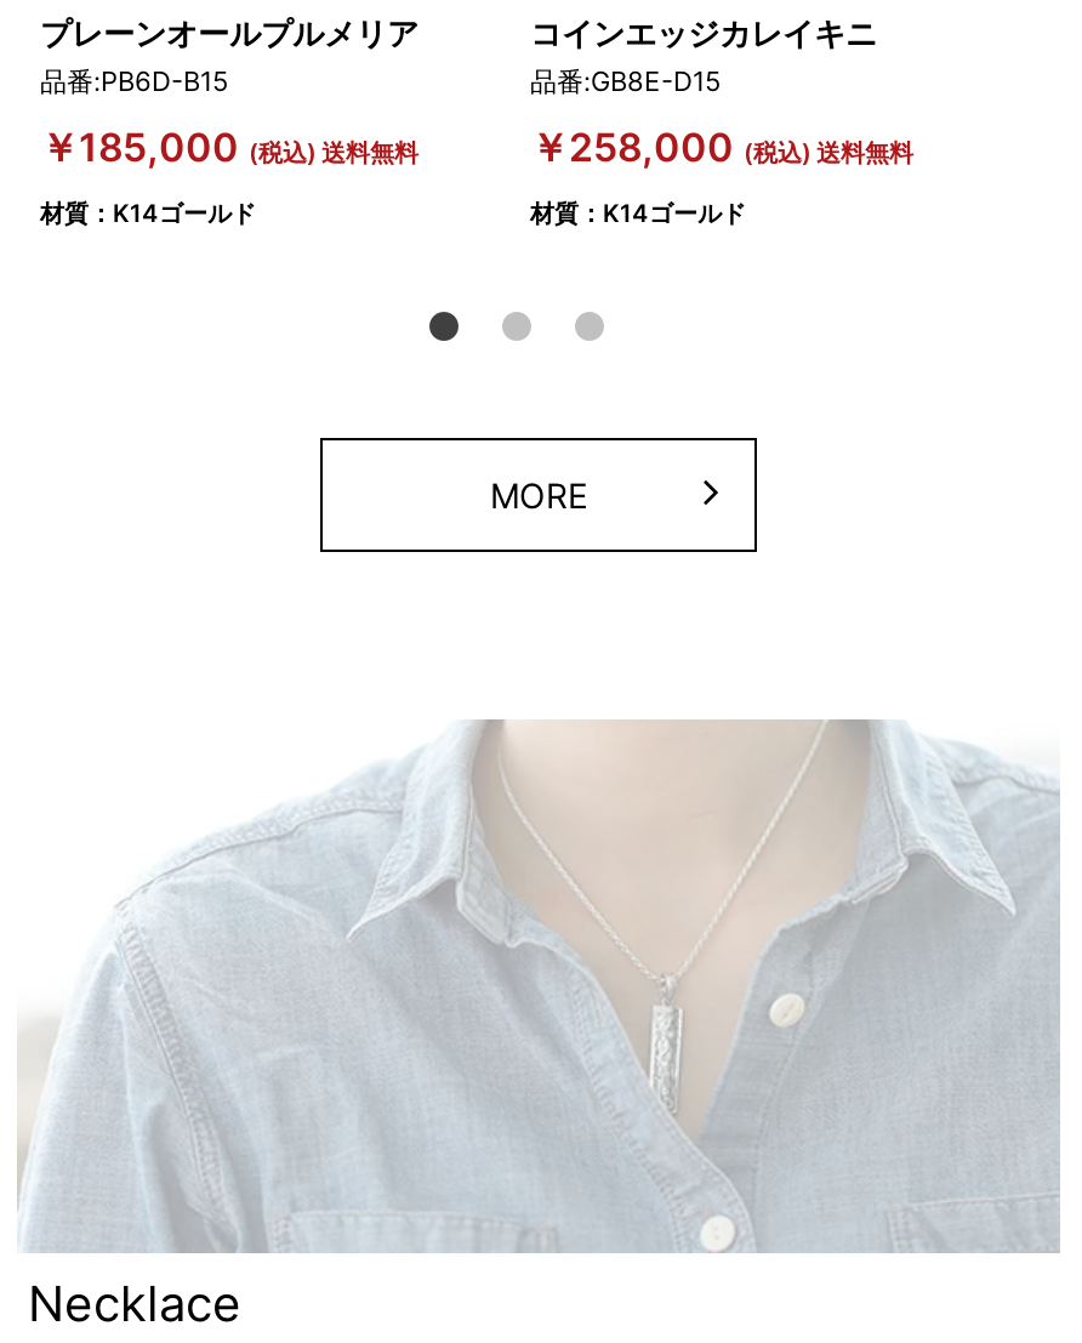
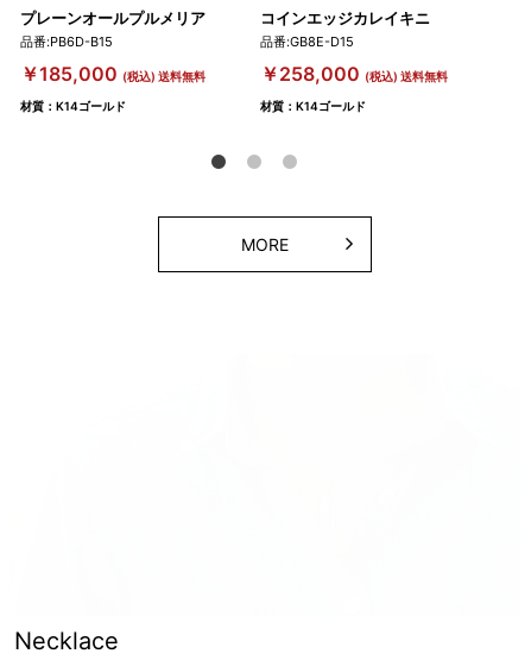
[17,717,1063,1256] [image] -> none

